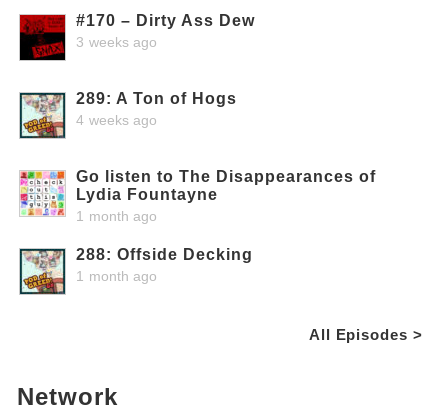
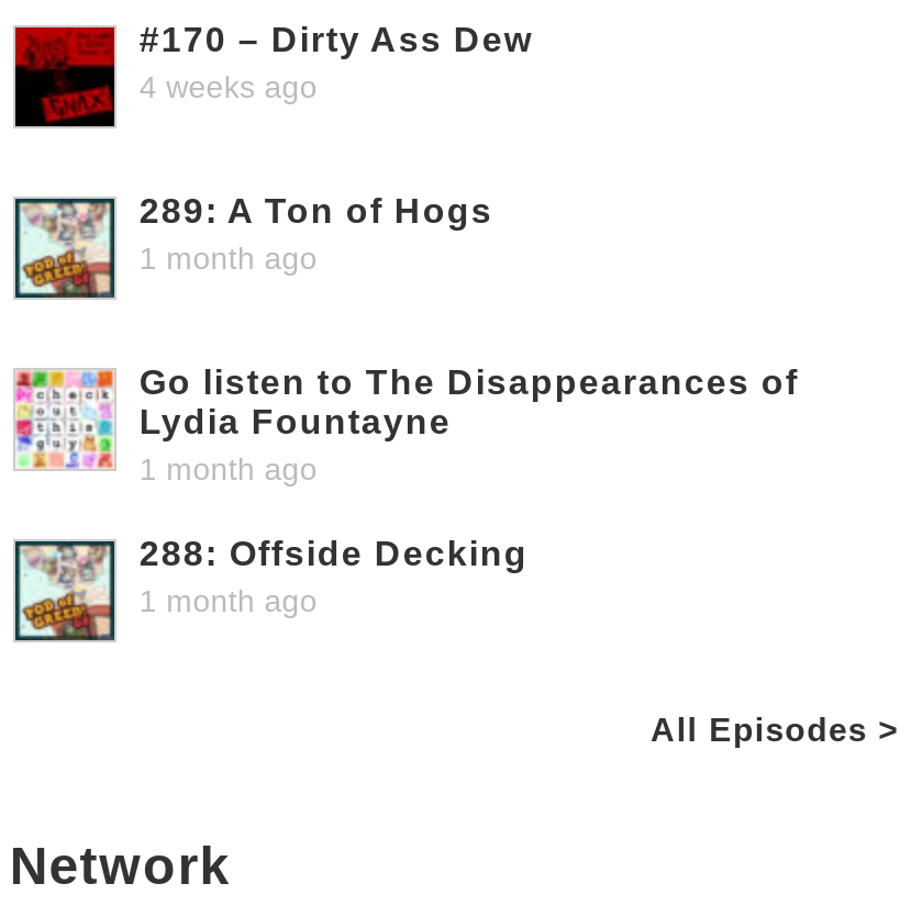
[76,34,157,50] 3 weeks ago -> [139,69,318,104] 4 weeks ago
[76,112,157,128] 4 weeks ago -> [139,240,318,275] 1 month ago

